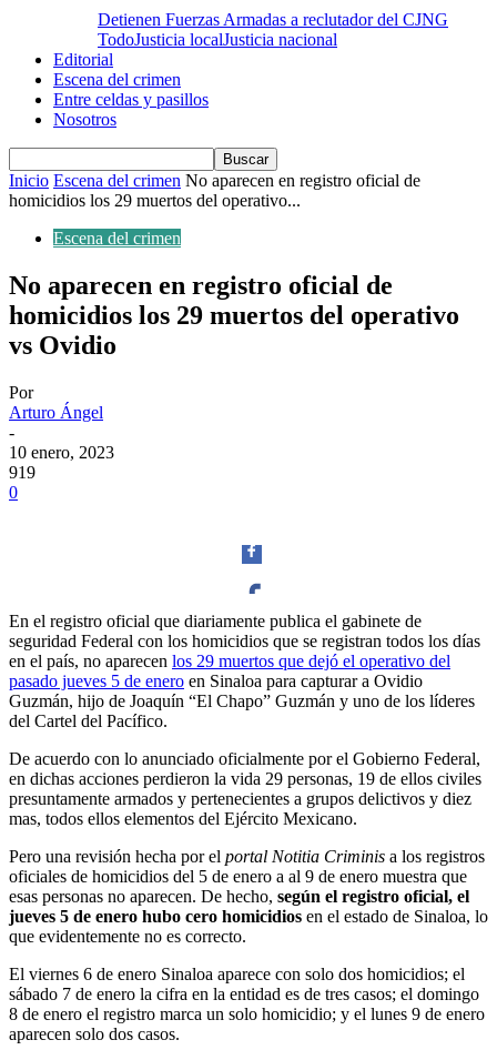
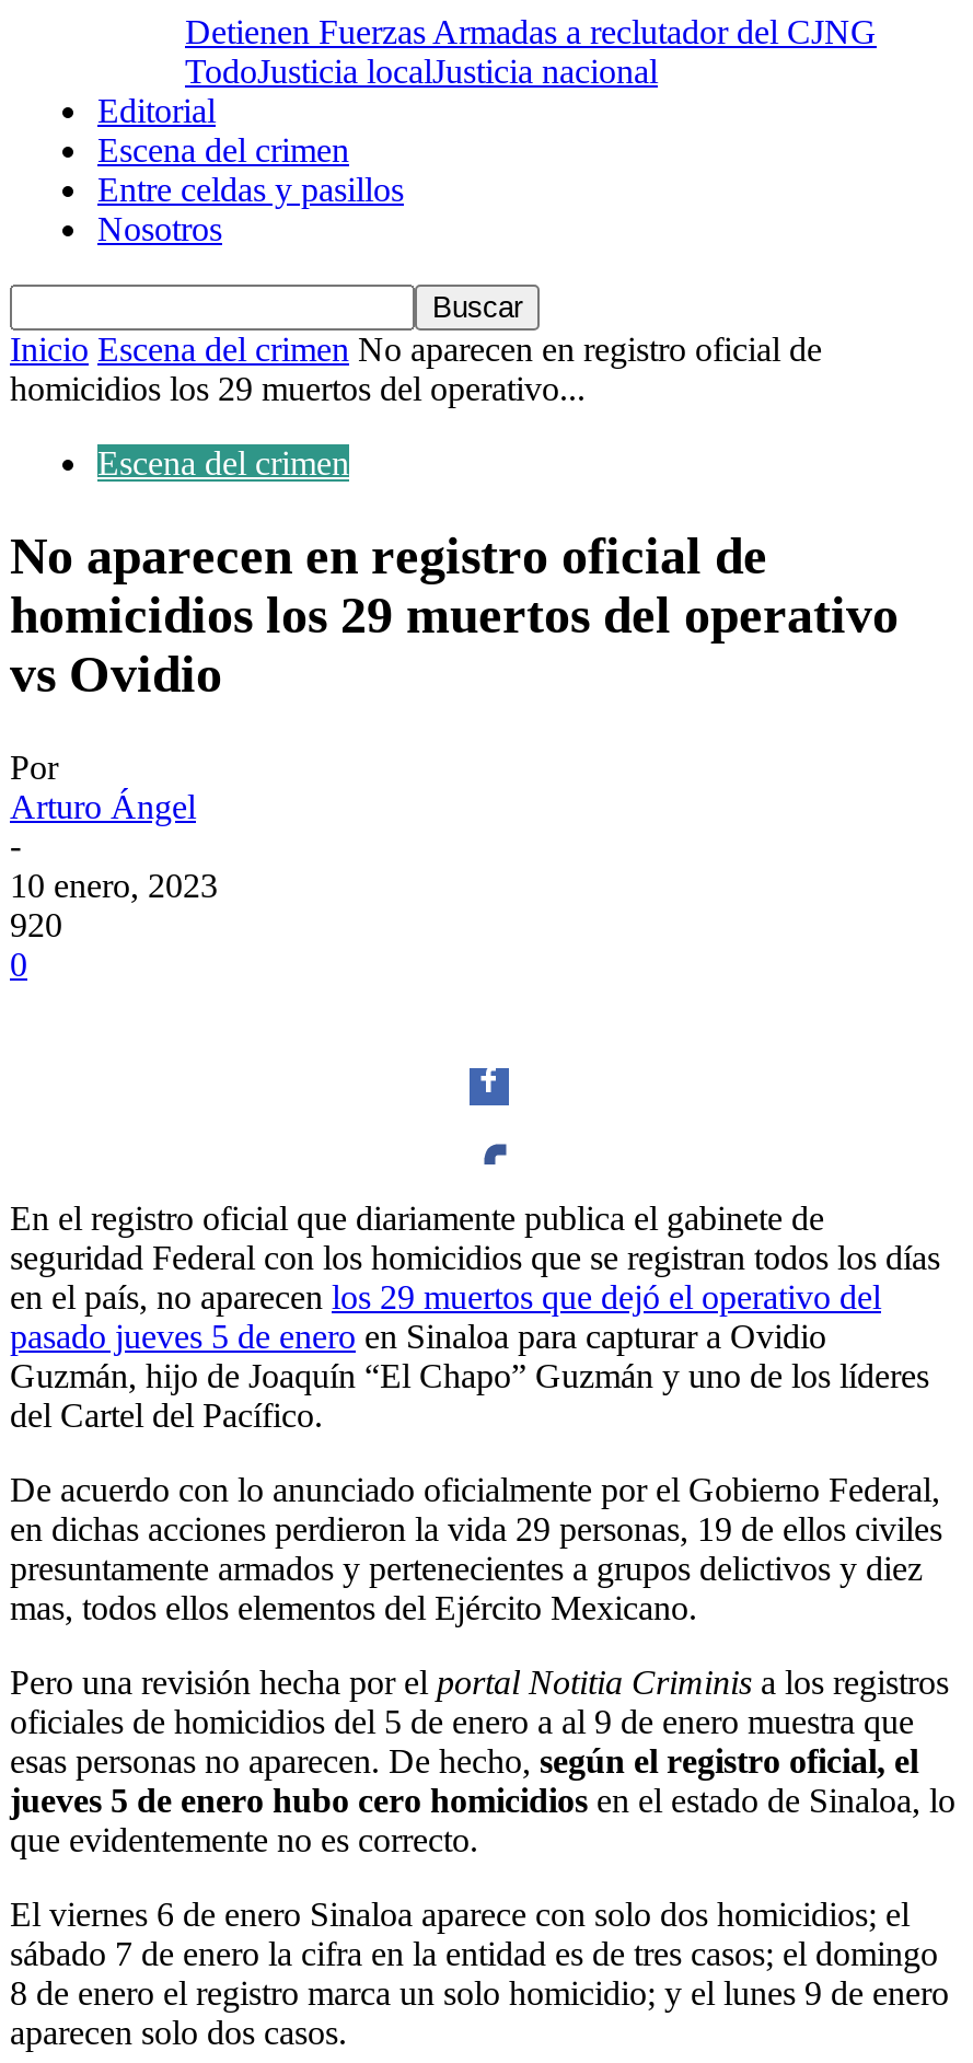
[9,463,35,481] 919 -> [10,906,62,943] 920

